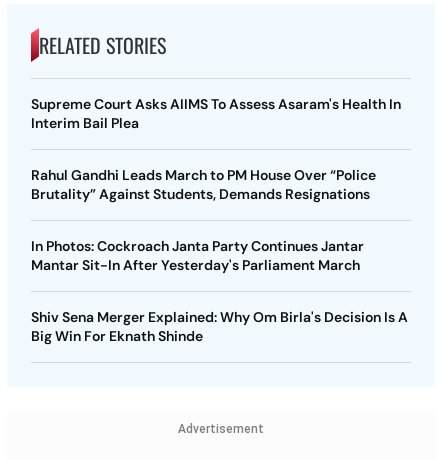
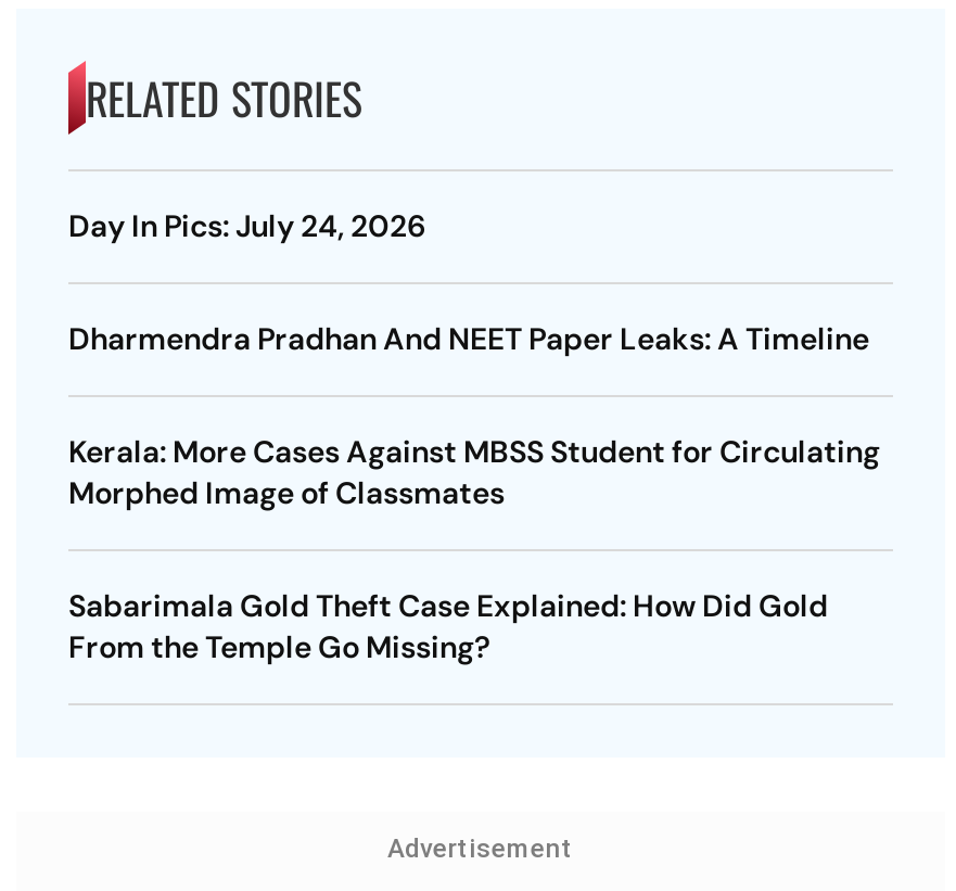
[31,95,401,132] Supreme Court Asks AIIMS To Assess Asaram's Health In | Interim Bail Plea -> [68,205,426,244] Day In Pics: July 24, 2026
[31,166,376,203] Rahul Gandhi Leads March to PM House Over “Police | Brutality” Against Students, Demands Resignations -> [68,318,869,357] Dharmendra Pradhan And NEET Paper Leaks: A Timeline
[31,237,364,274] In Photos: Cockroach Janta Party Continues Jantar | Mantar Sit-In After Yesterday's Parliament March -> [68,431,880,511] Kerala: More Cases Against MBSS Student for Circulating | Morphed Image of Classmates
[31,308,408,345] Shiv Sena Merger Explained: Why Om Birla's Decision Is A | Big Win For Eknath Shinde -> [68,585,828,665] Sabarimala Gold Theft Case Explained: How Did Gold | From the Temple Go Missing?

